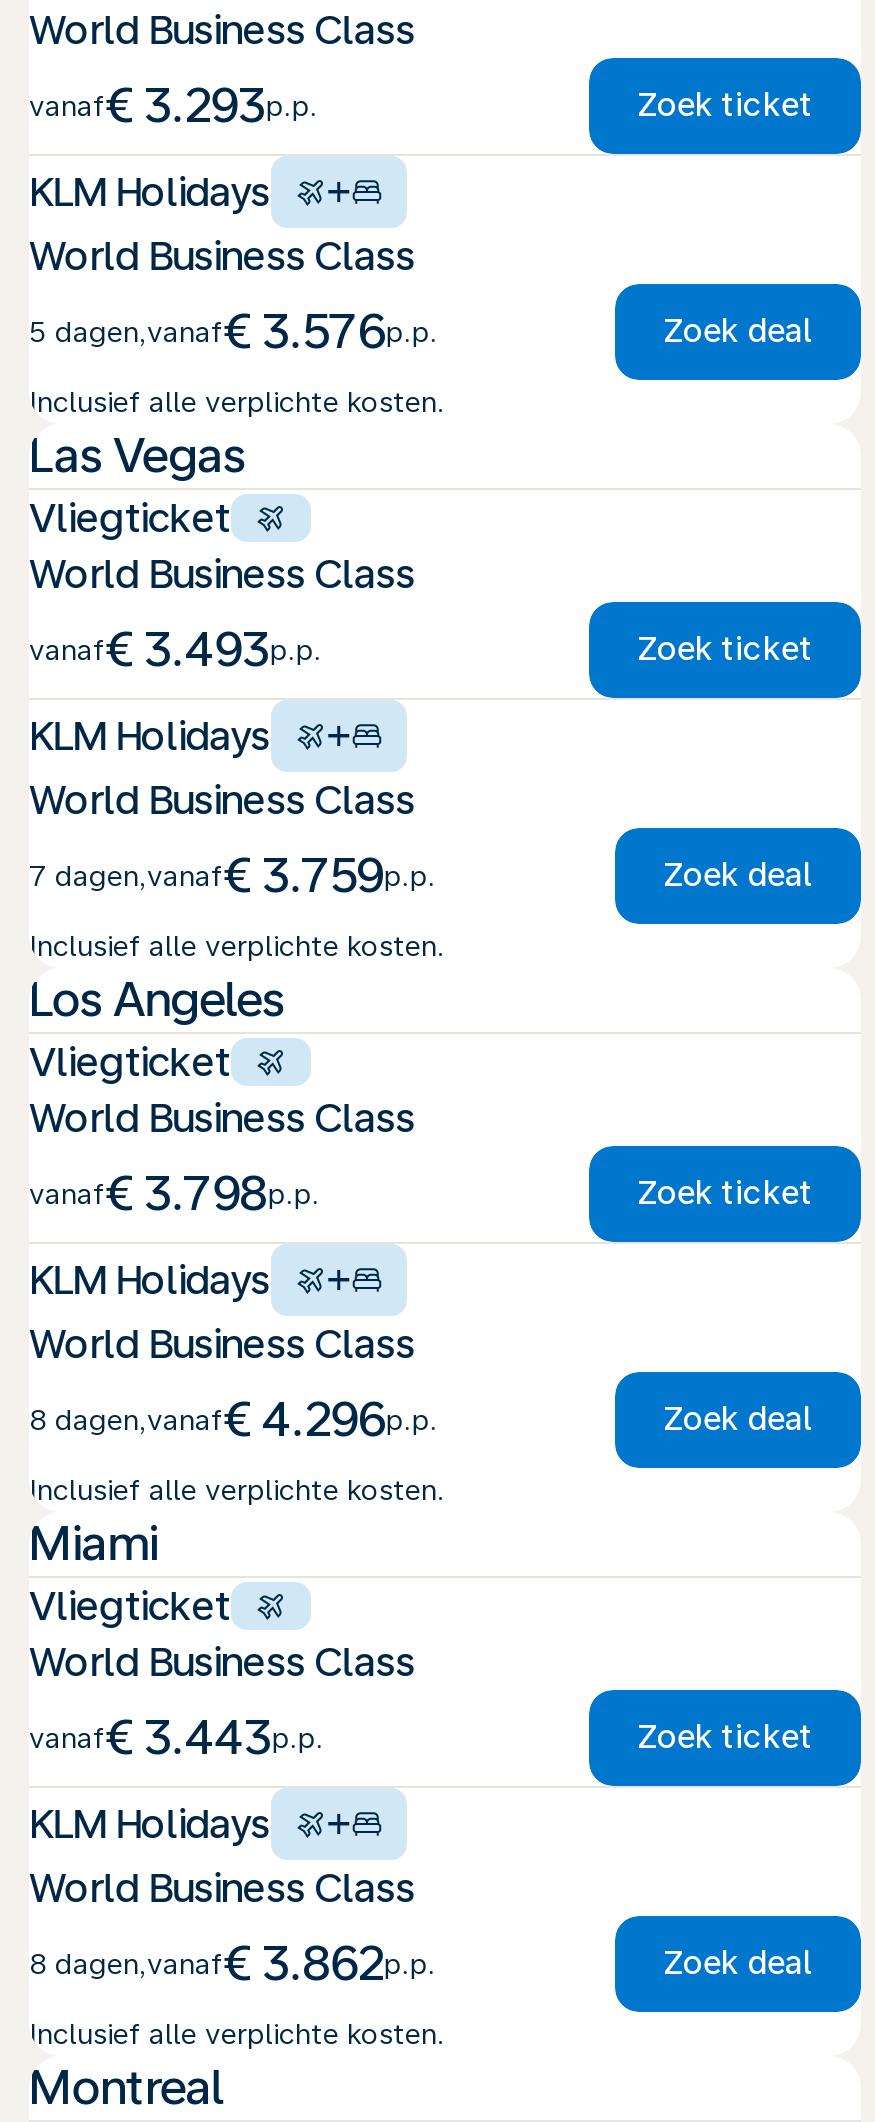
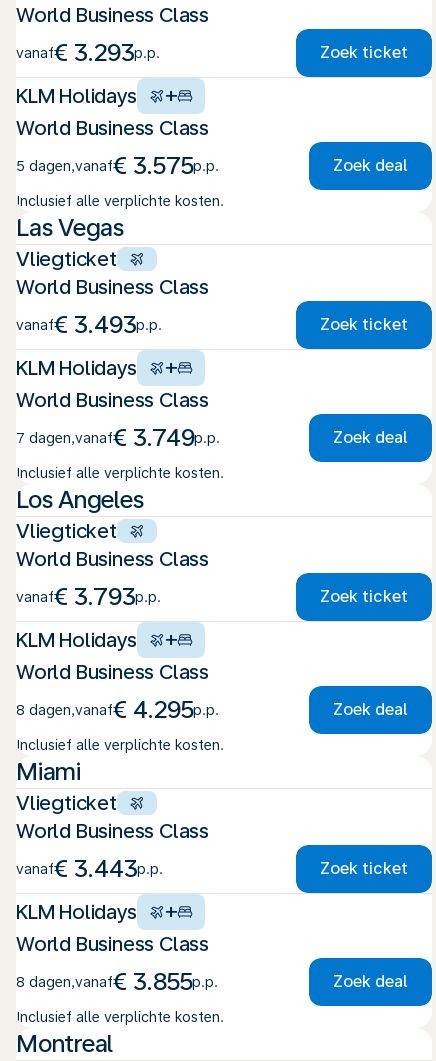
[29,302,438,360] 5 dagen,vanaf€ 3.576p.p. -> [16,151,219,180] 5 dagen,vanaf€ 3.575p.p.
[29,846,436,904] 7 dagen,vanaf€ 3.759p.p. -> [16,423,220,452] 7 dagen,vanaf€ 3.749p.p.
[29,1164,320,1222] vanaf€ 3.798p.p. -> [16,582,161,611] vanaf€ 3.793p.p.
[29,1390,438,1448] 8 dagen,vanaf€ 4.296p.p. -> [16,695,219,724] 8 dagen,vanaf€ 4.295p.p.
[29,1934,436,1992] 8 dagen,vanaf€ 3.862p.p. -> [16,967,218,996] 8 dagen,vanaf€ 3.855p.p.

